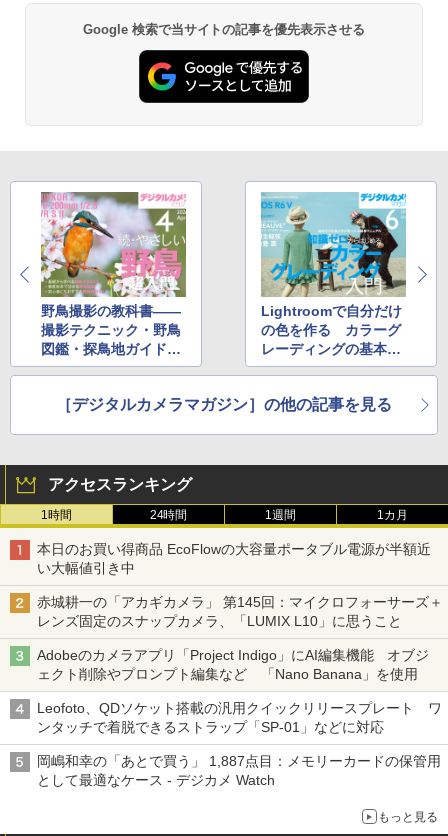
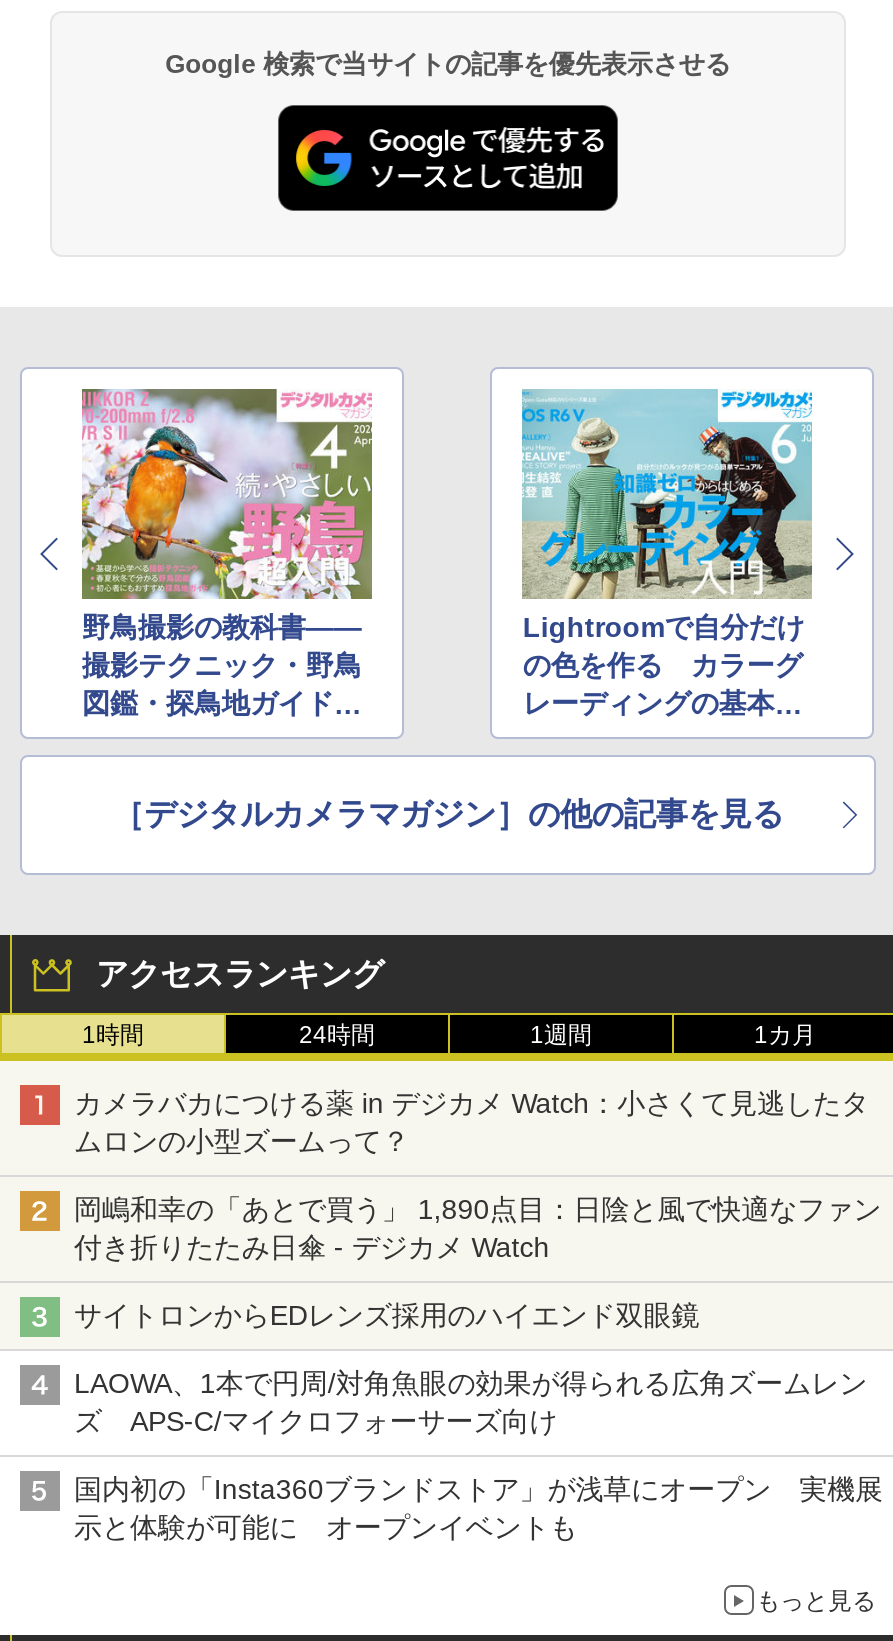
[37,541,430,576] 本日のお買い得商品 EcoFlowの大容量ポータブル電源が半額近 | い大幅値引き中 -> [74,1088,869,1158] カメラバカにつける薬 in デジカメ Watch：小さくて見逃したタ | ムロンの小型ズームって？
[37,594,443,629] 赤城耕一の「アカギカメラ」 第145回：マイクロフォーサーズ＋ | レンズ固定のスナップカメラ、「LUMIX L10」に思うこと -> [74,1194,881,1264] 岡嶋和幸の「あとで買う」 1,890点目：日陰と風で快適なファン | 付き折りたたみ日傘 - デジカメ Watch
[37,647,429,682] Adobeのカメラアプリ「Project Indigo」にAI編集機能 オブジ | ェクト削除やプロンプト編集など 「Nano Banana」を使用 -> [74,1300,727,1332] サイトロンからEDレンズ採用のハイエンド双眼鏡
[37,700,441,735] Leofoto、QDソケット搭載の汎用クイックリリースプレート ワ | ンタッチで着脱できるストラップ「SP-01」などに対応 -> [74,1368,867,1438] LAOWA、1本で円周/対角魚眼の効果が得られる広角ズームレン | ズ APS-C/マイクロフォーサーズ向け
[37,753,440,788] 岡嶋和幸の「あとで買う」 1,887点目：メモリーカードの保管用 | として最適なケース - デジカメ Watch -> [74,1474,883,1544] 国内初の「Insta360ブランドストア」が浅草にオープン 実機展 | 示と体験が可能に オープンイベントも

